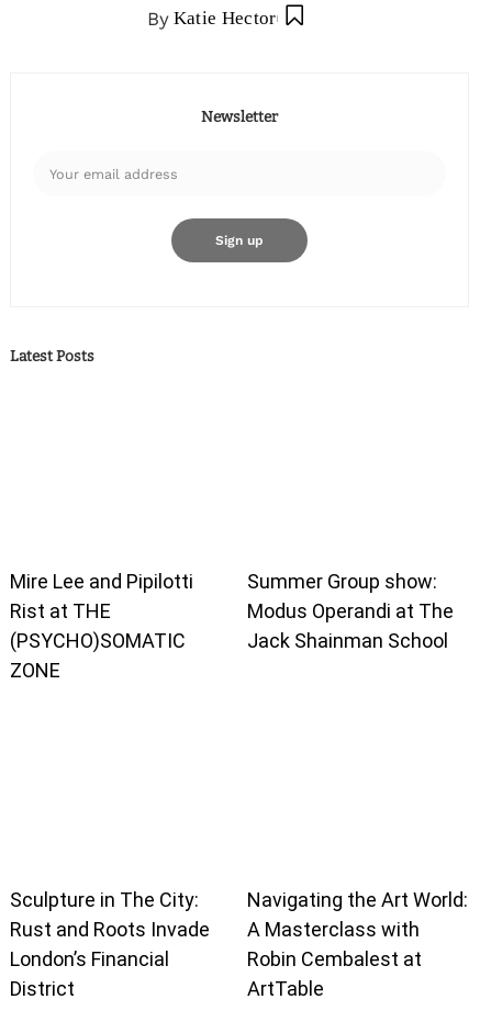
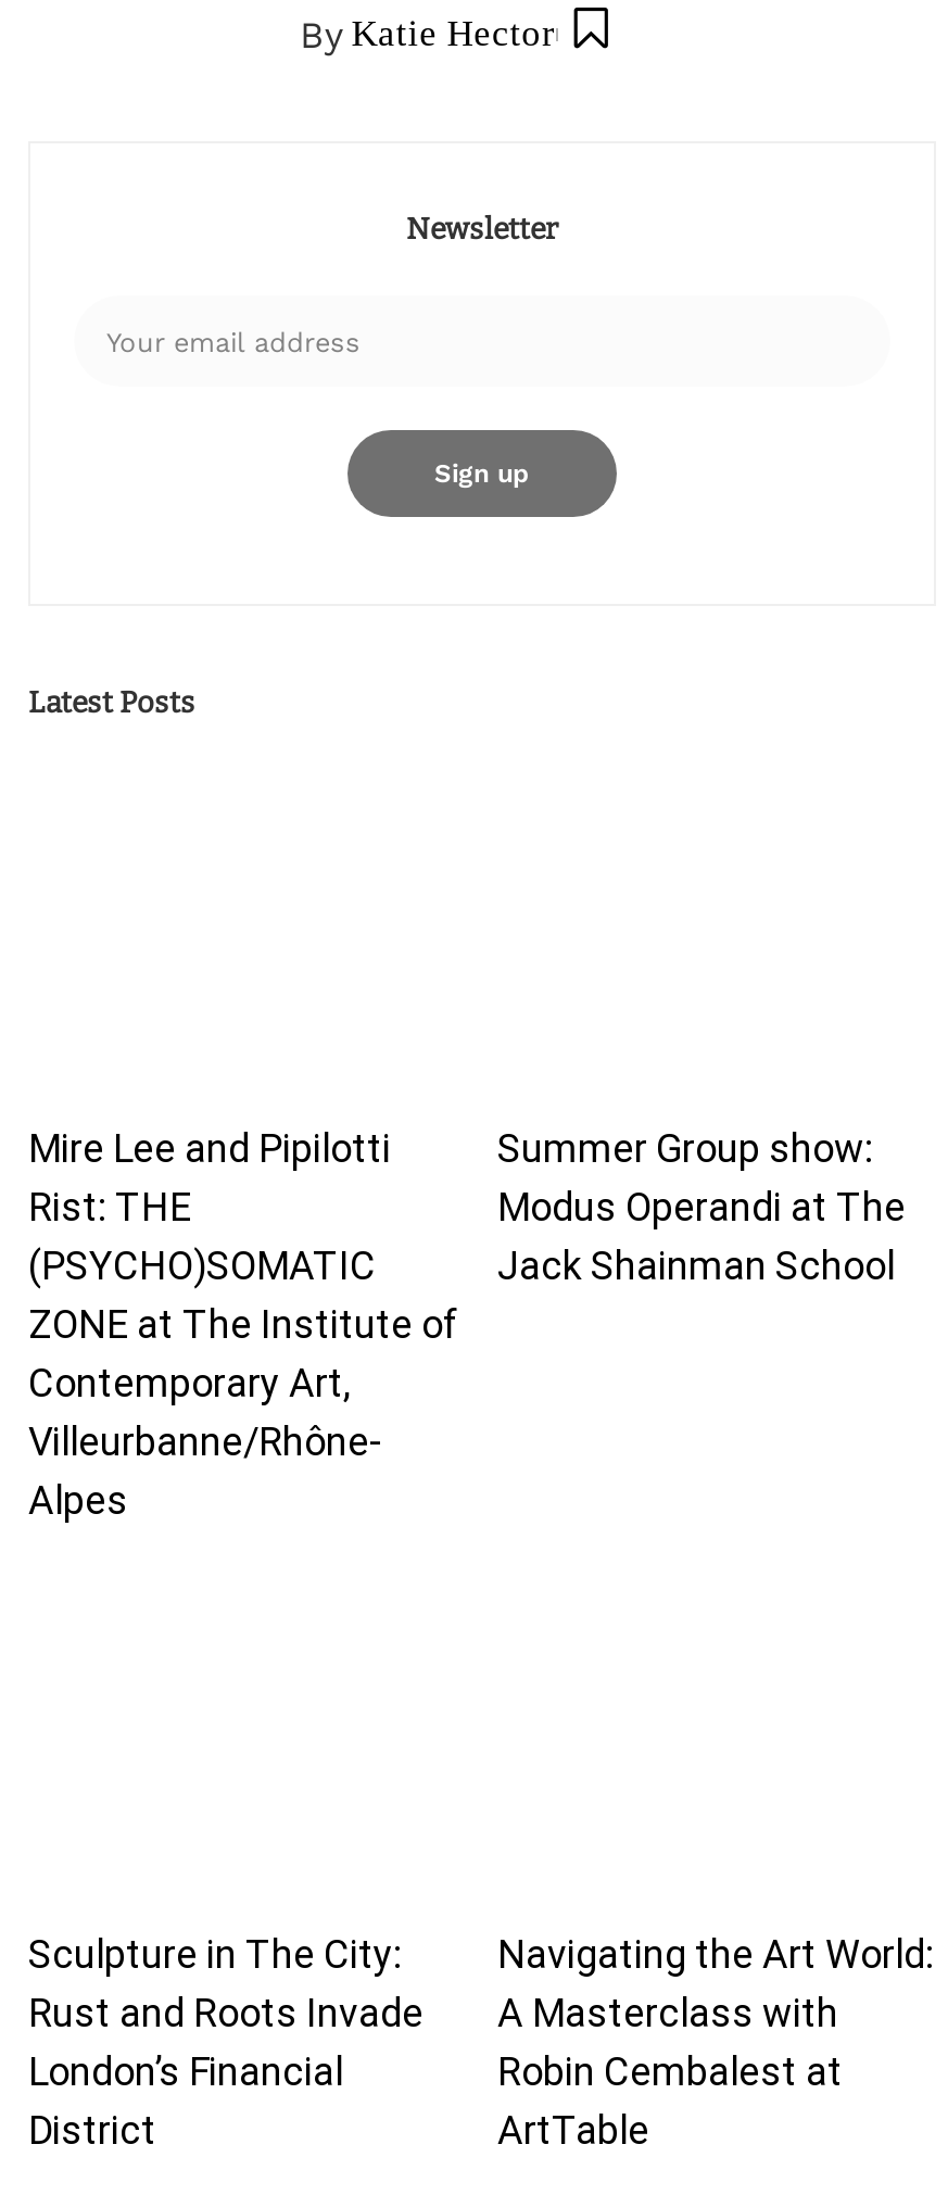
[10,599,111,622] Rist at THE -> [28,1184,191,1229] Rist: THE
[10,659,60,682] ZONE -> [28,1301,458,1523] ZONE at The Institute of | Contemporary Art, | Villeurbanne/Rhône- | Alpes

